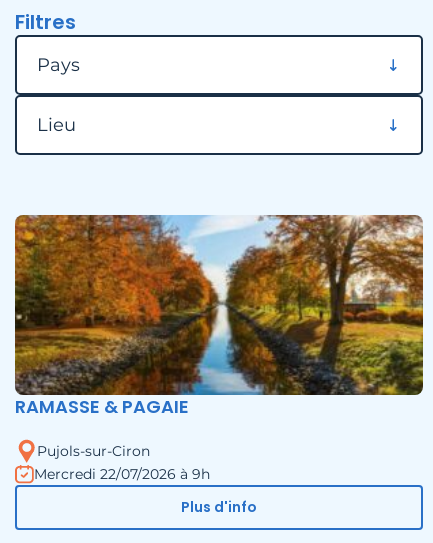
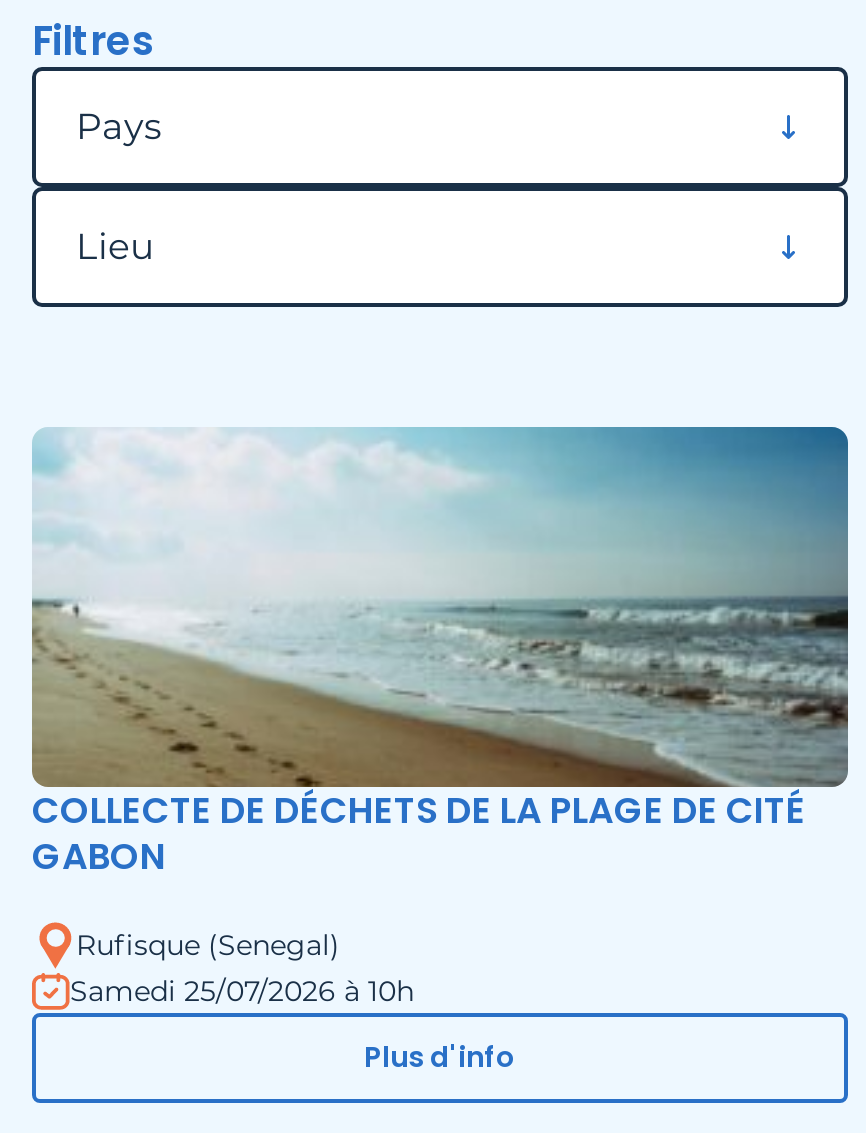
[14,214,424,419] [image] | RAMASSE & PAGAIE -> [30,425,850,882] [image] | COLLECTE DE DÉCHETS DE LA PLAGE DE CITÉ | GABON
[34,442,210,483] Pujols-sur-Ciron | Mercredi 22/07/2026 à 9h -> [70,927,414,1010] Rufisque (Senegal) | Samedi 25/07/2026 à 10h

